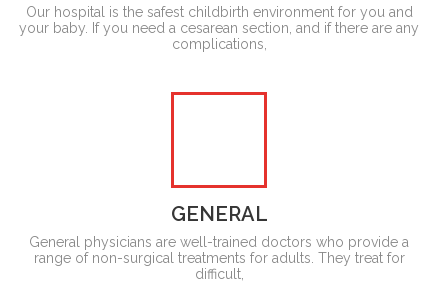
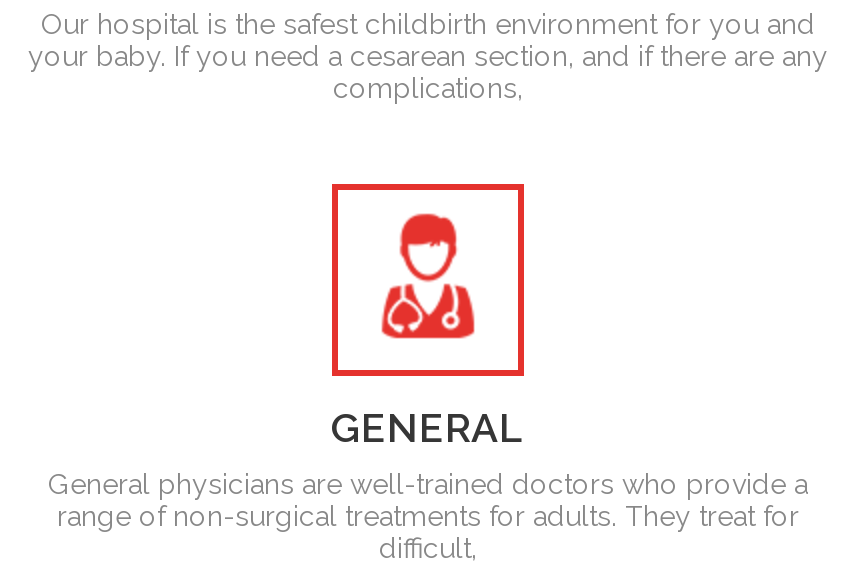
none -> [380,212,476,340] [image]

